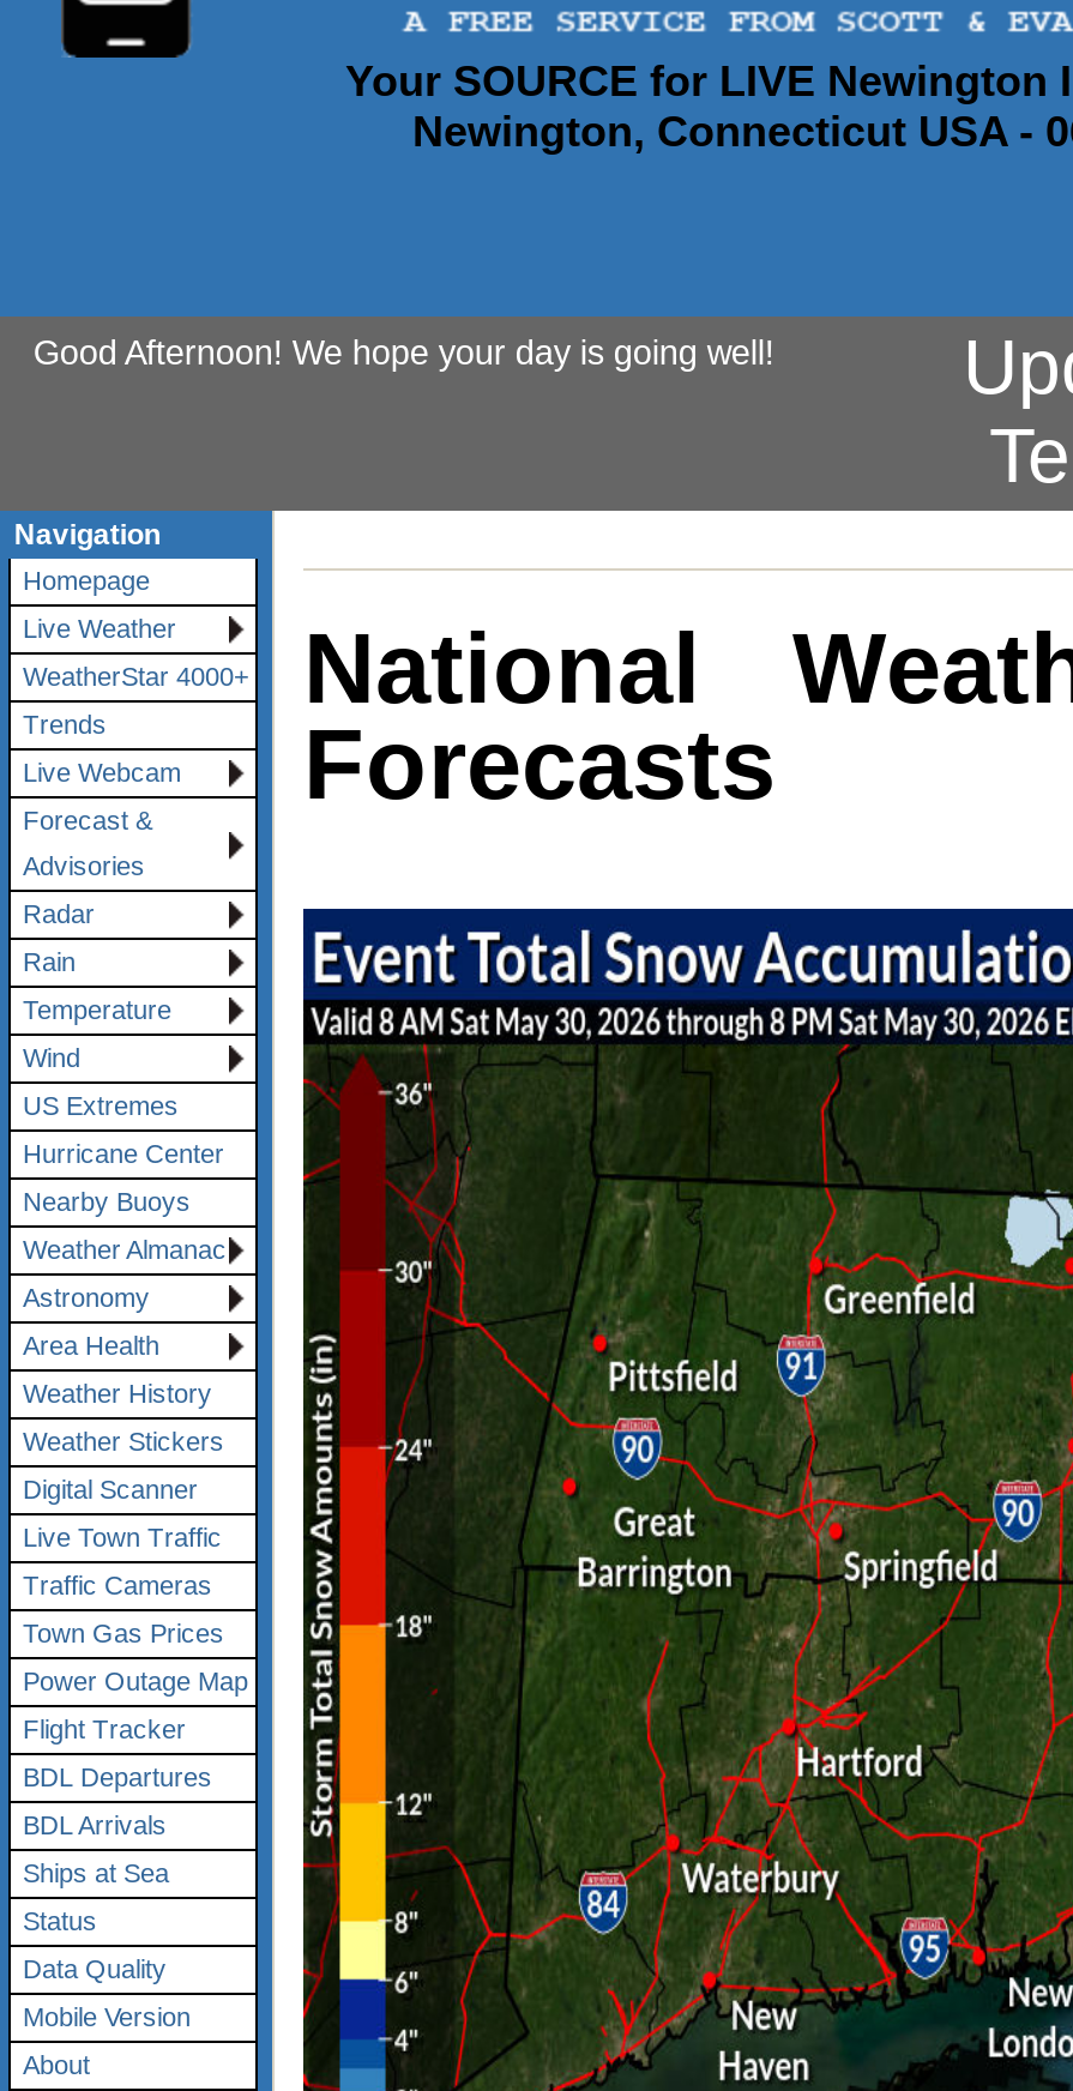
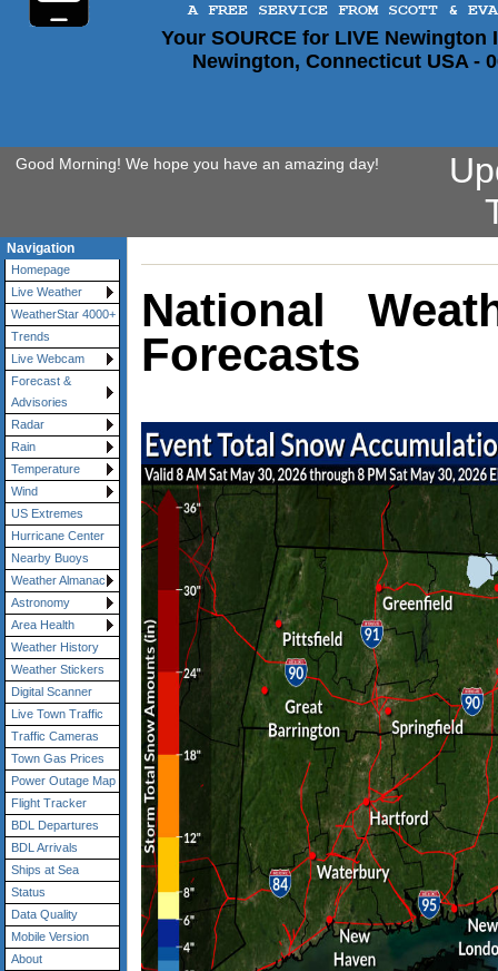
[33,334,774,372] Good Afternoon! We hope your day is going well! -> [16,155,380,173] Good Morning! We hope you have an amazing day!

